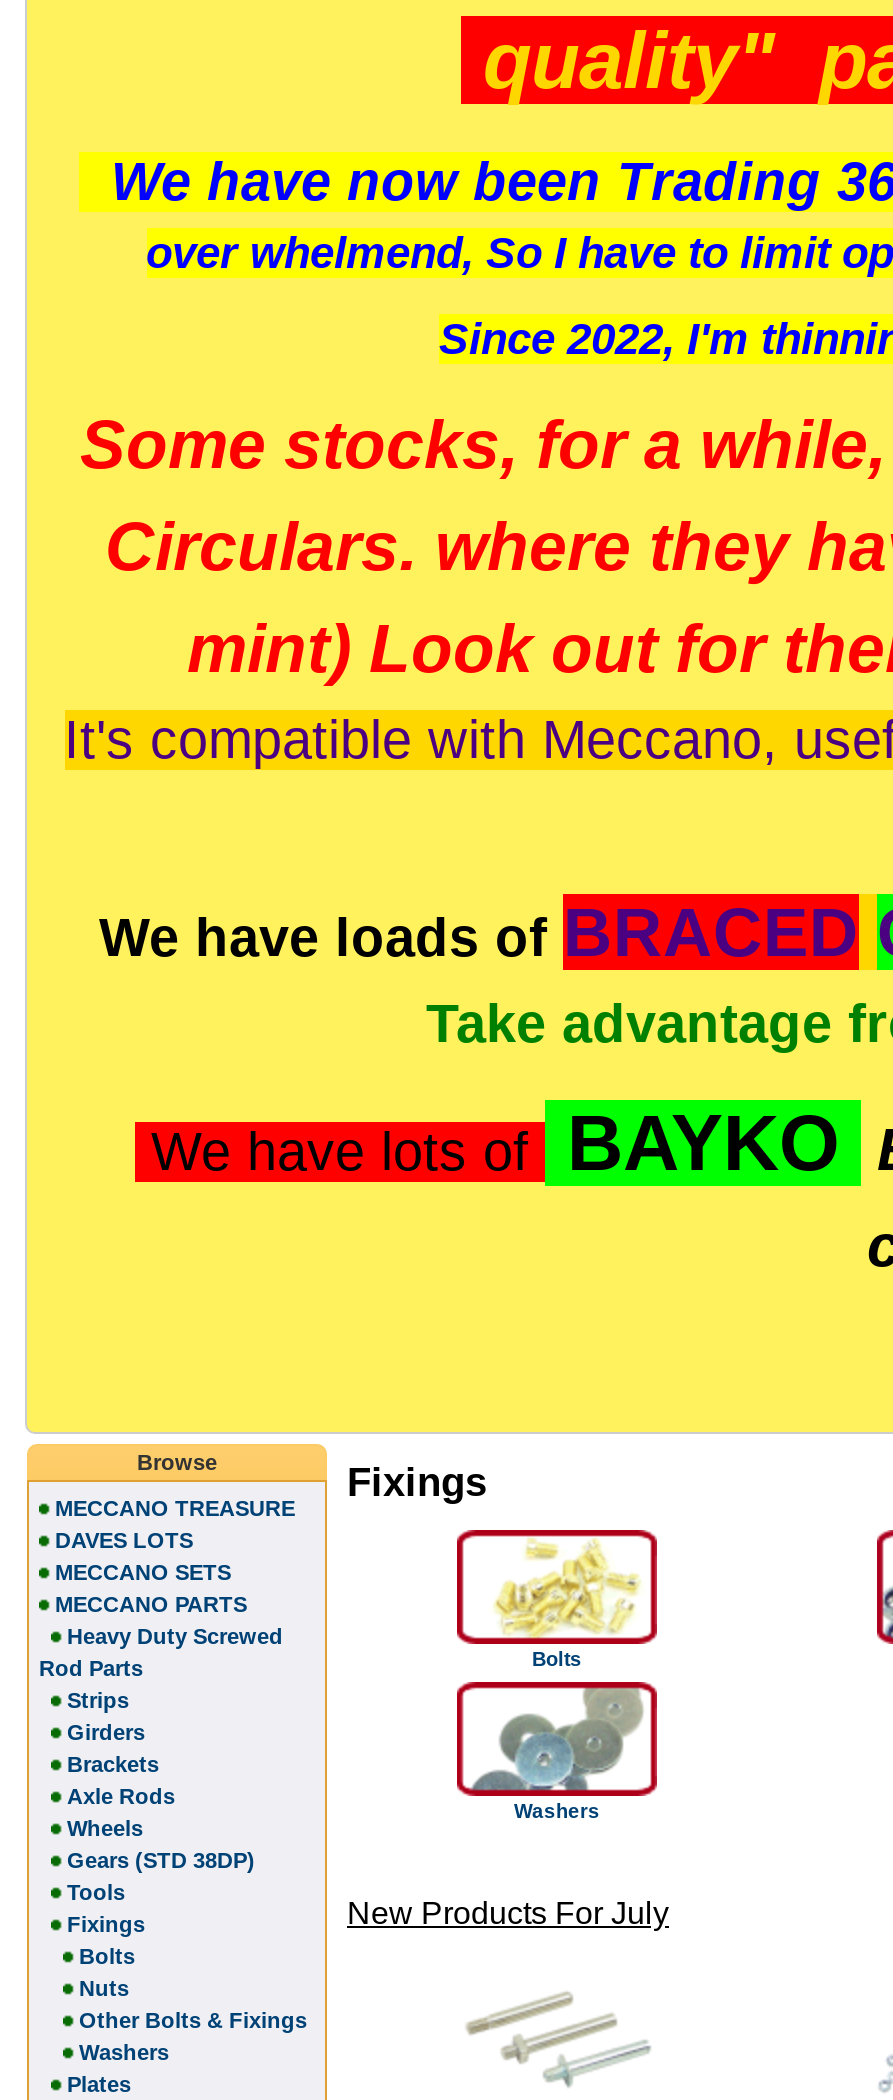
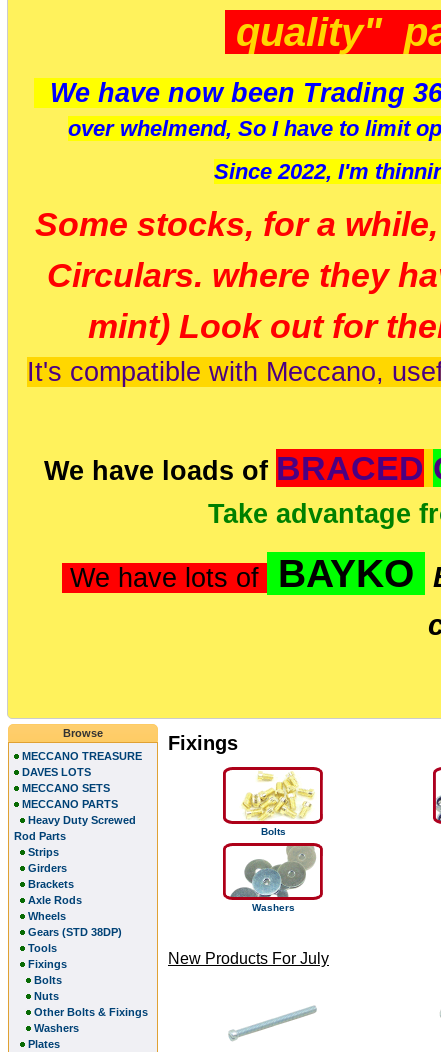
[465,1992,651,2088] [image] -> [228,999,319,1044] [image]

